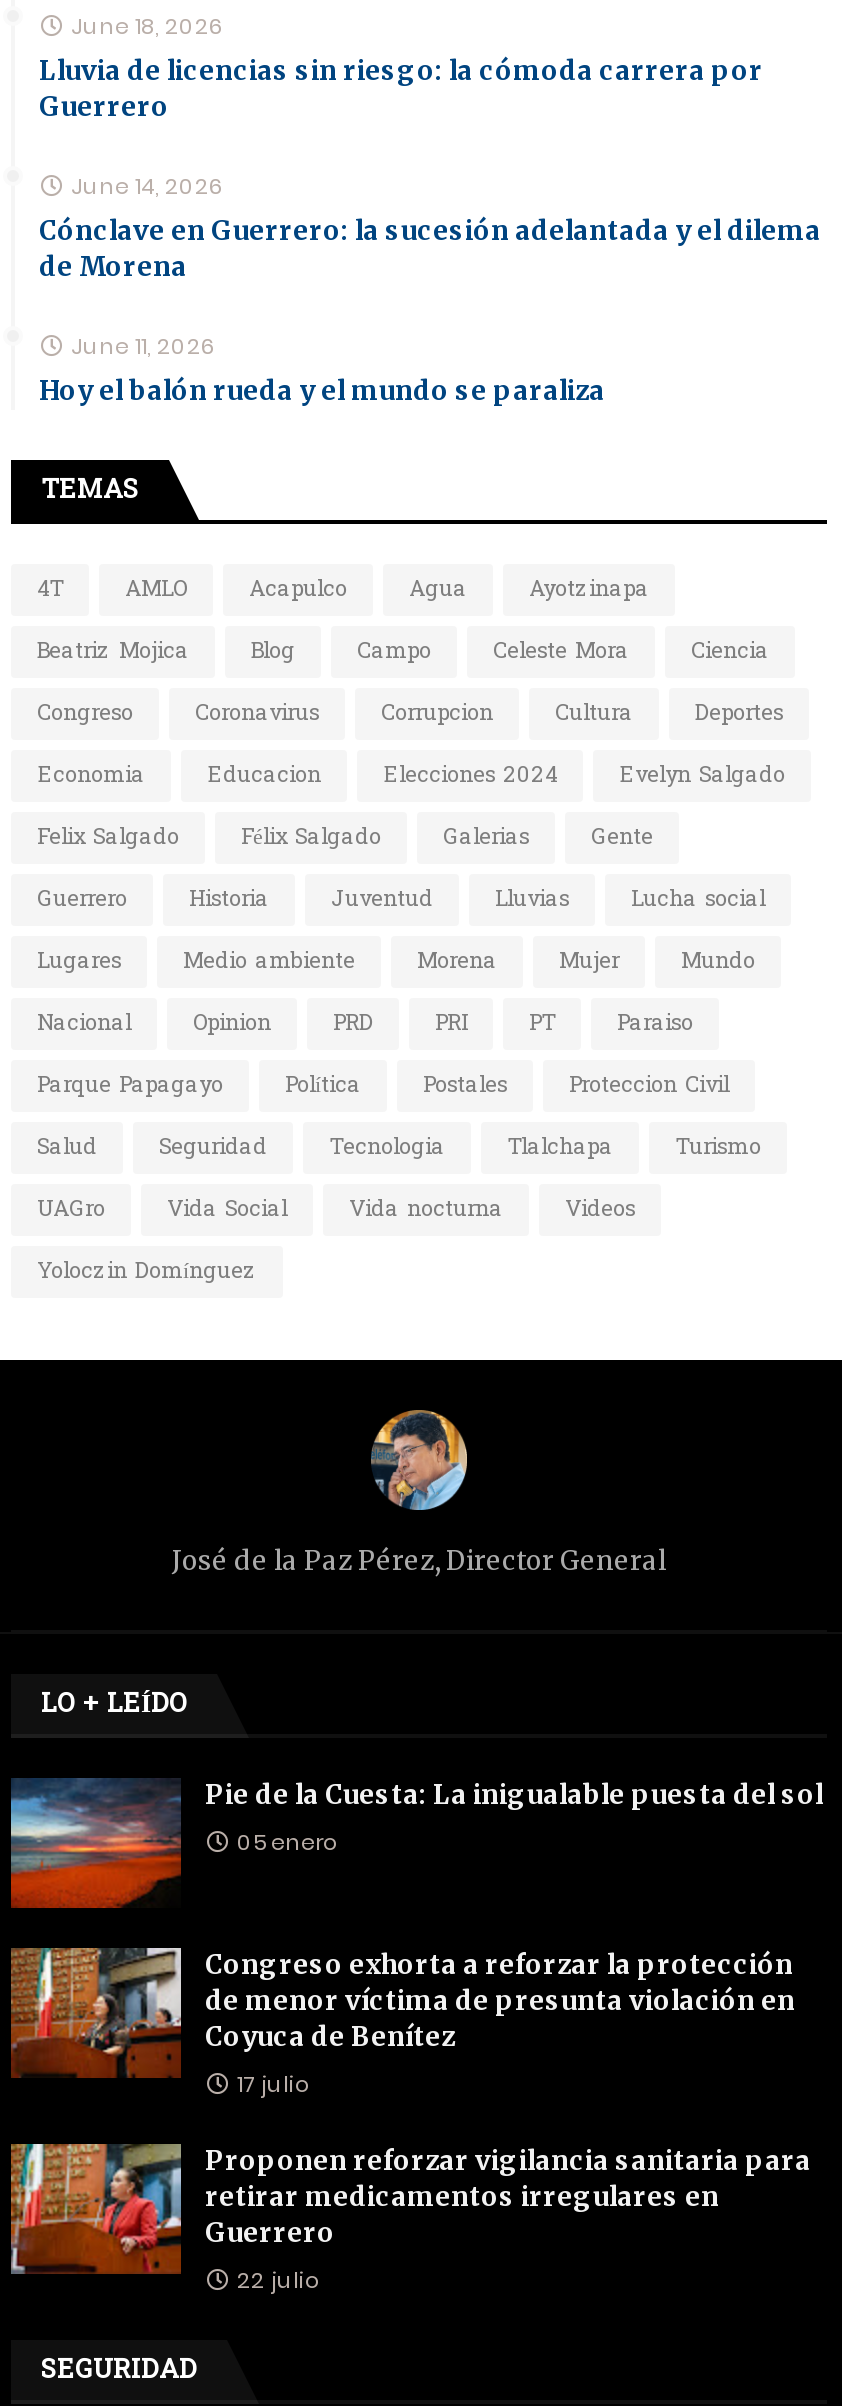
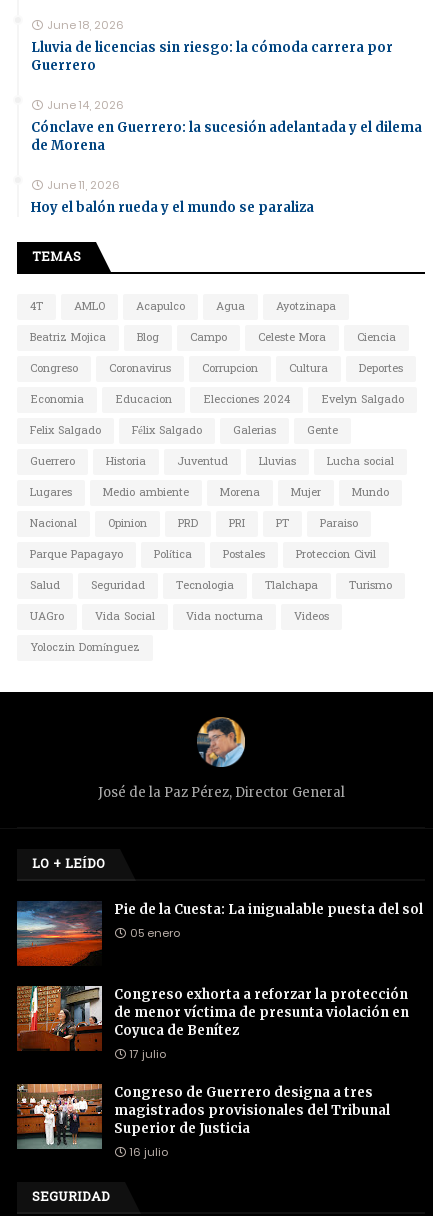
[11,2142,811,2295] [image] | Proponen reforzar vigilancia sanitaria para | retirar medicamentos irregulares en | Guerrero | 22 julio -> [17,1083,390,1160] [image] | Congreso de Guerrero designa a tres | magistrados provisionales del Tribunal | Superior de Justicia | 16 julio

